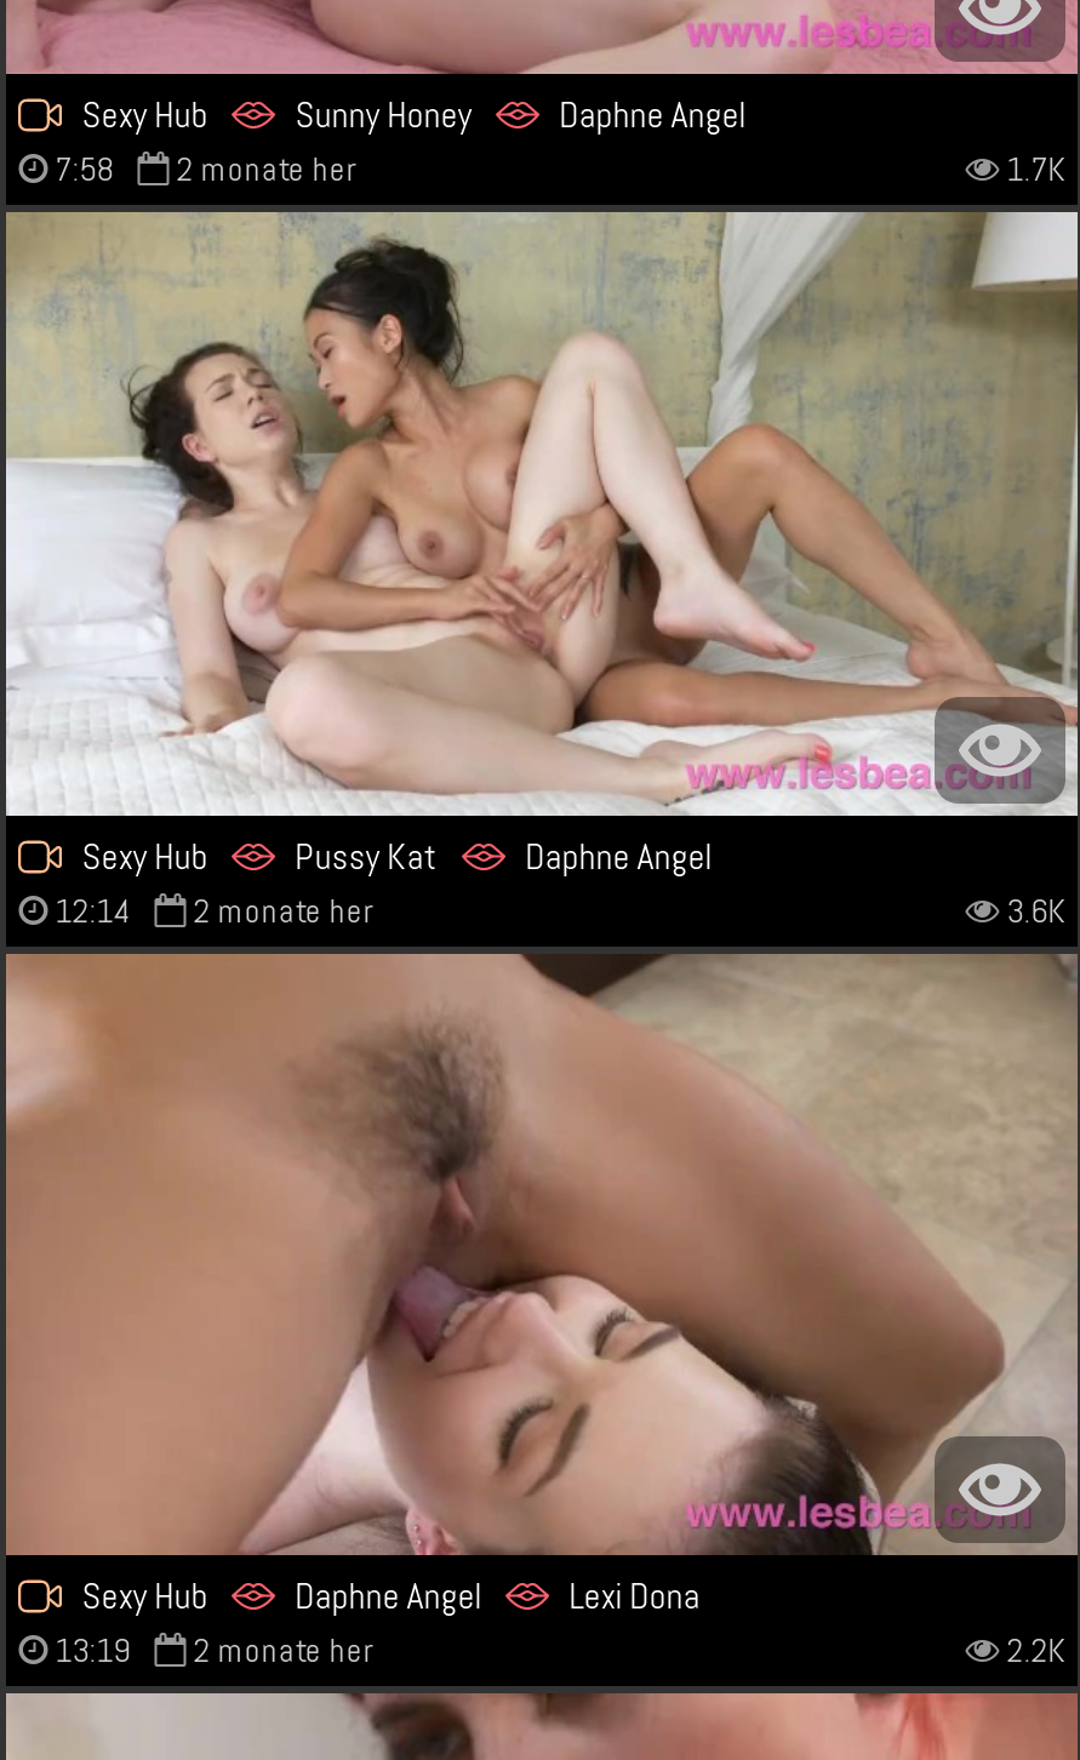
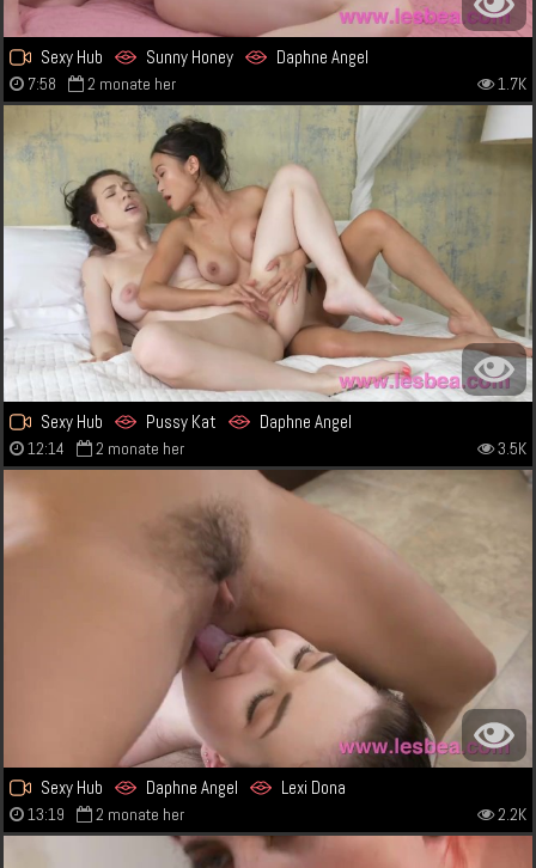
[1007,888,1065,932] 3.6K -> [497,438,526,460] 3.5K

